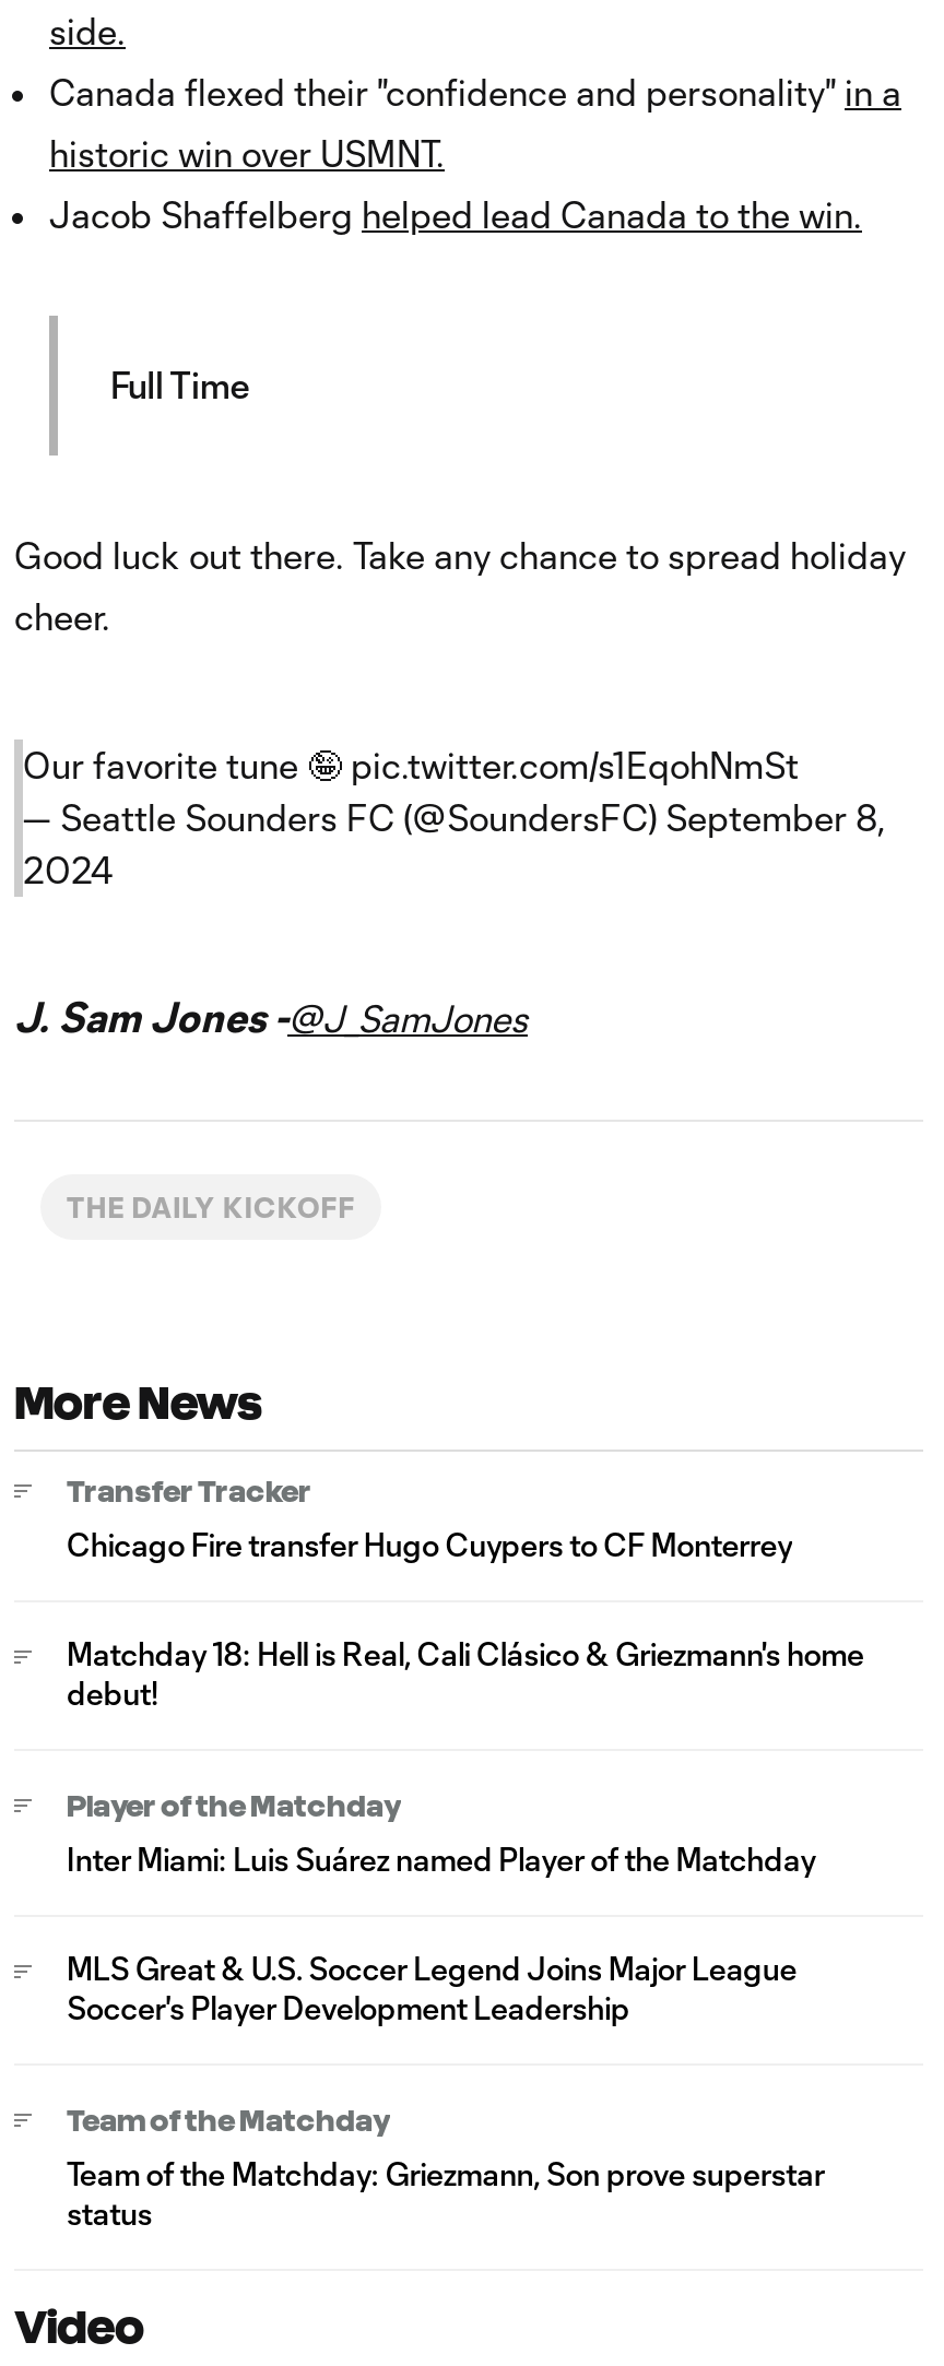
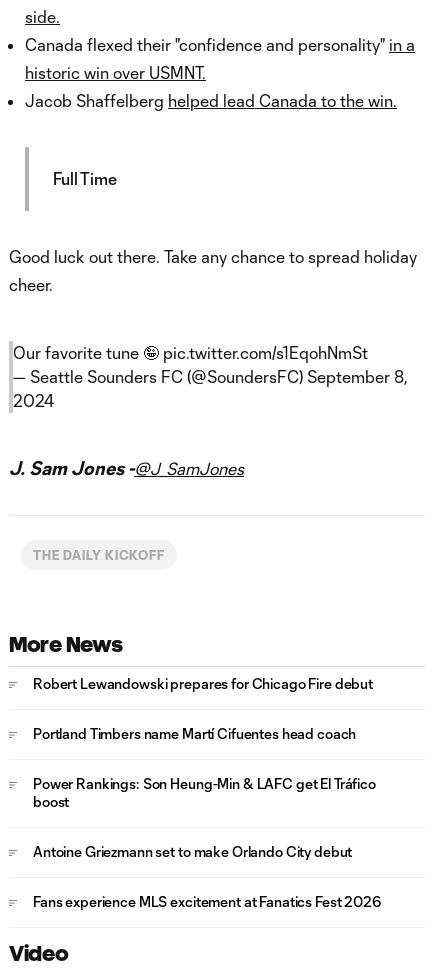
[67,1476,864,2232] Transfer Tracker | Chicago Fire transfer Hugo Cuypers to CF Monterrey | Matchday 18: Hell is Real, Cali Clásico & Griezmann's home | debut! | Player of the Matchday | Inter Miami: Luis Suárez named Player of the Matchday | MLS Great & U.S. Soccer Legend Joins Major League | Soccer's Player Development Leadership | Team of the Matchday | Team of the Matchday: Griezmann, Son prove superstar | status -> [33,675,382,910] Robert Lewandowski prepares for Chicago Fire debut | Portland Timbers name Martí Cifuentes head coach | Power Rankings: Son Heung-Min & LAFC get El Tráfico | boost | Antoine Griezmann set to make Orlando City debut | Fans experience MLS excitement at Fanatics Fest 2026

